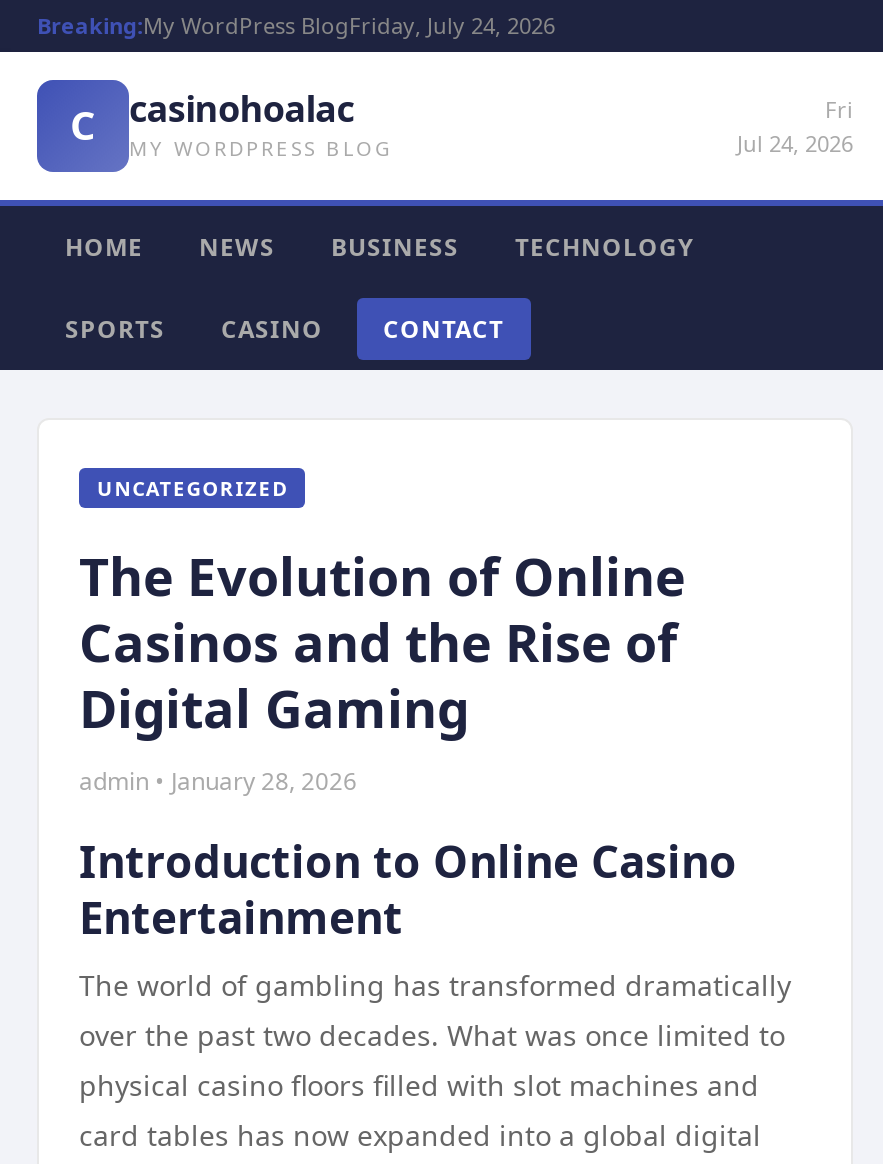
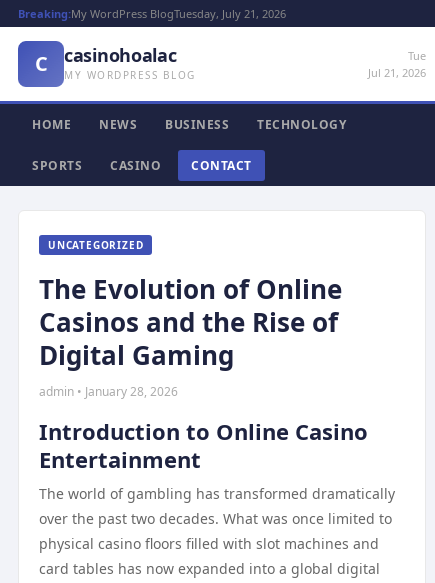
[37,10,555,40] Breaking:My WordPress BlogFriday, July 24, 2026 -> [18,6,286,21] Breaking:My WordPress BlogTuesday, July 21, 2026
[737,94,853,158] Fri | Jul 24, 2026 -> [368,48,426,80] Tue | Jul 21, 2026

